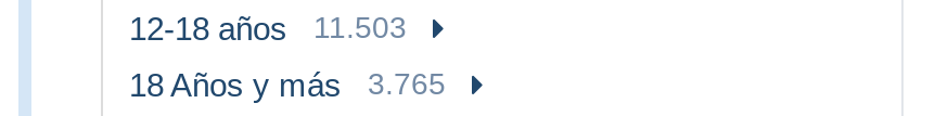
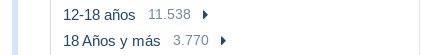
[129,10,407,46] 12-18 años 11.503 -> [63,6,191,23] 12-18 años 11.538
[129,66,446,103] 18 Años y más 3.765 -> [63,32,209,49] 18 Años y más 3.770

